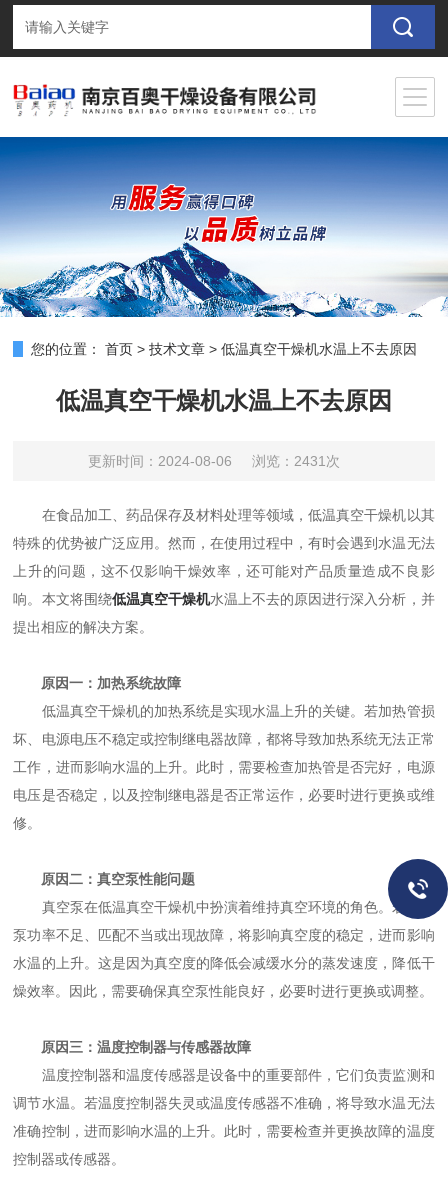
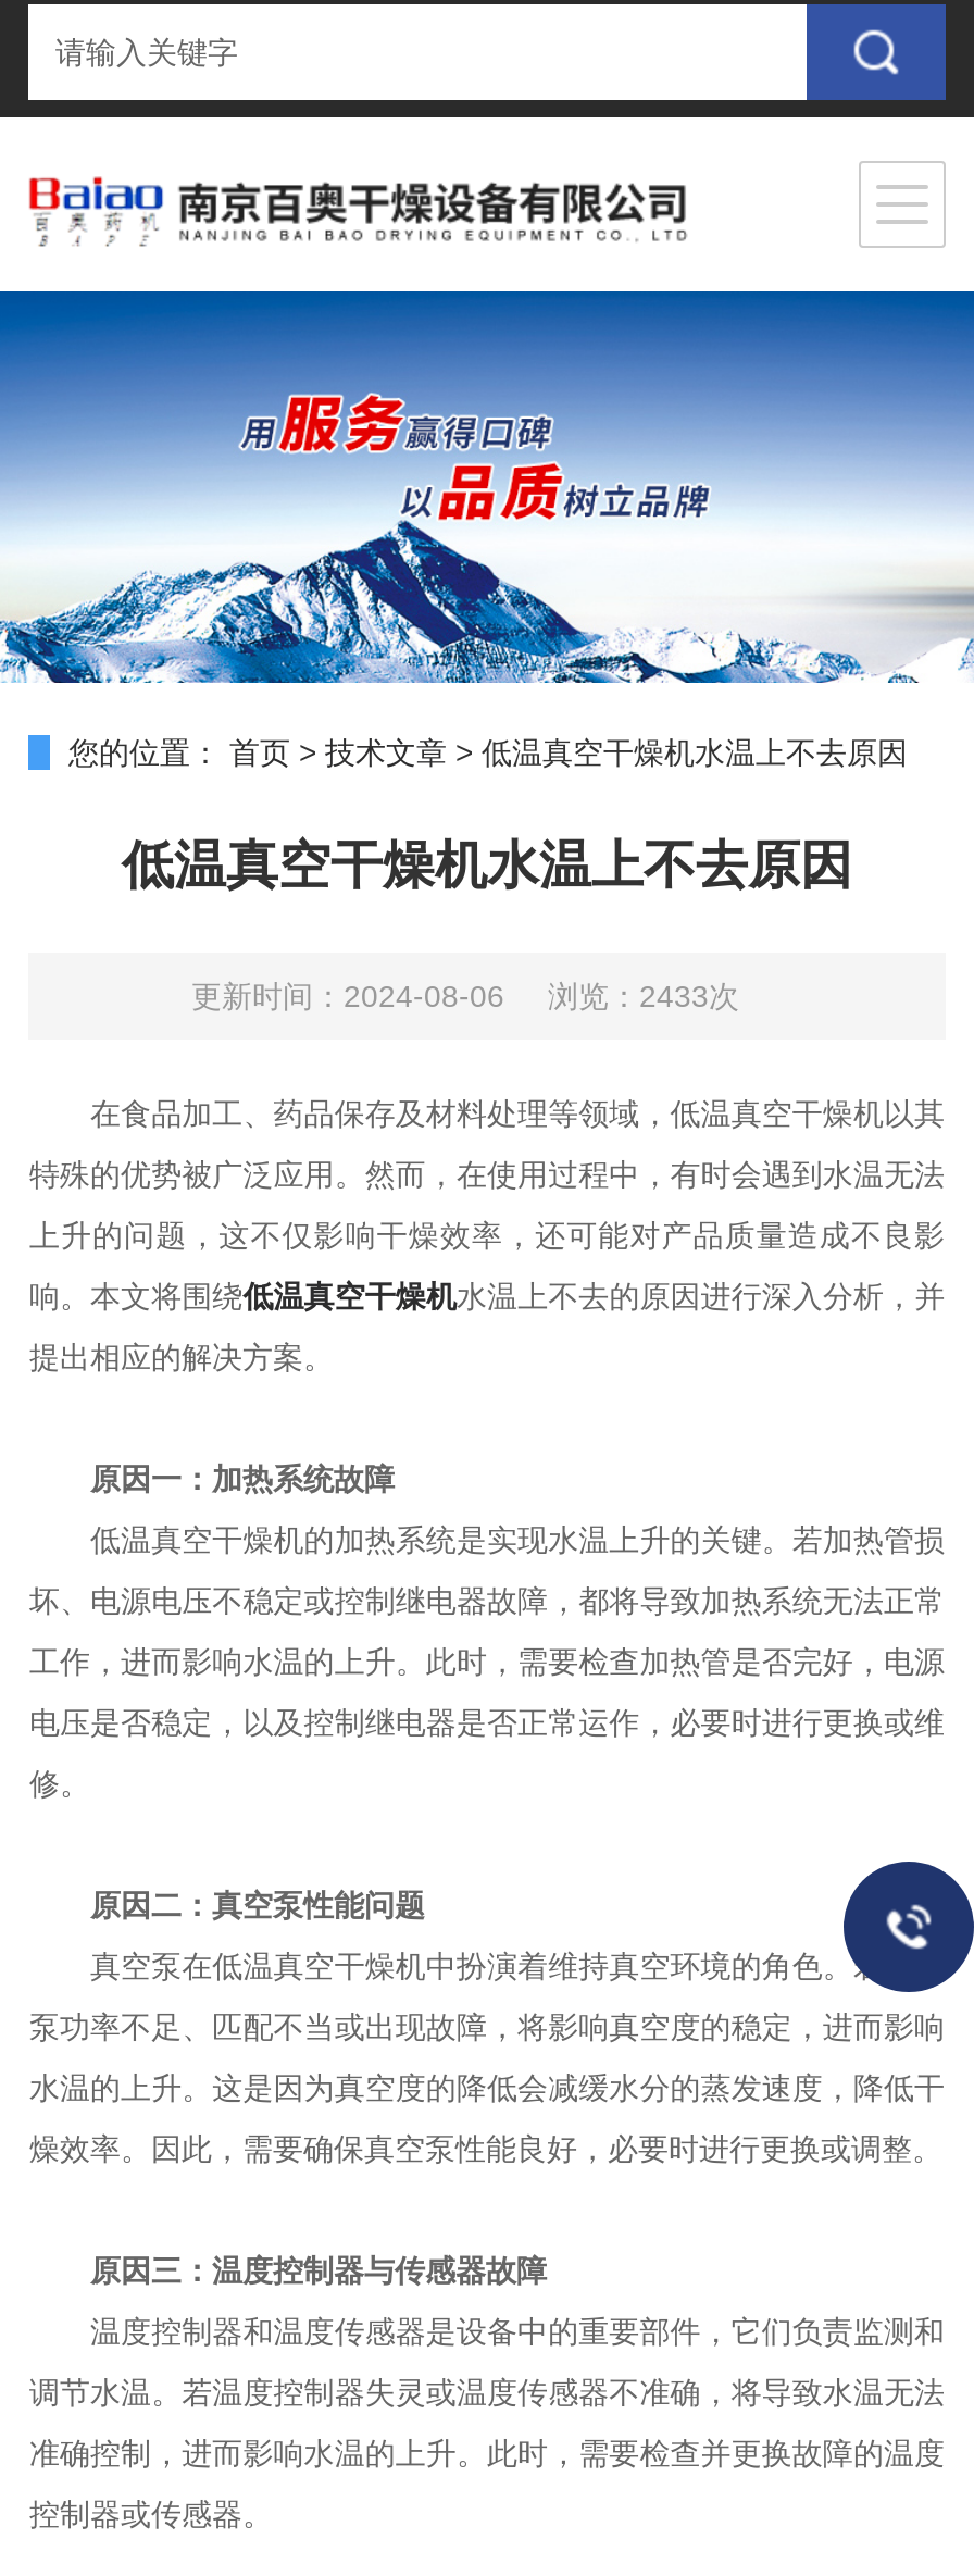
[88,453,340,469] 更新时间：2024-08-06 浏览：2431次 -> [191,979,739,1013] 更新时间：2024-08-06 浏览：2433次

